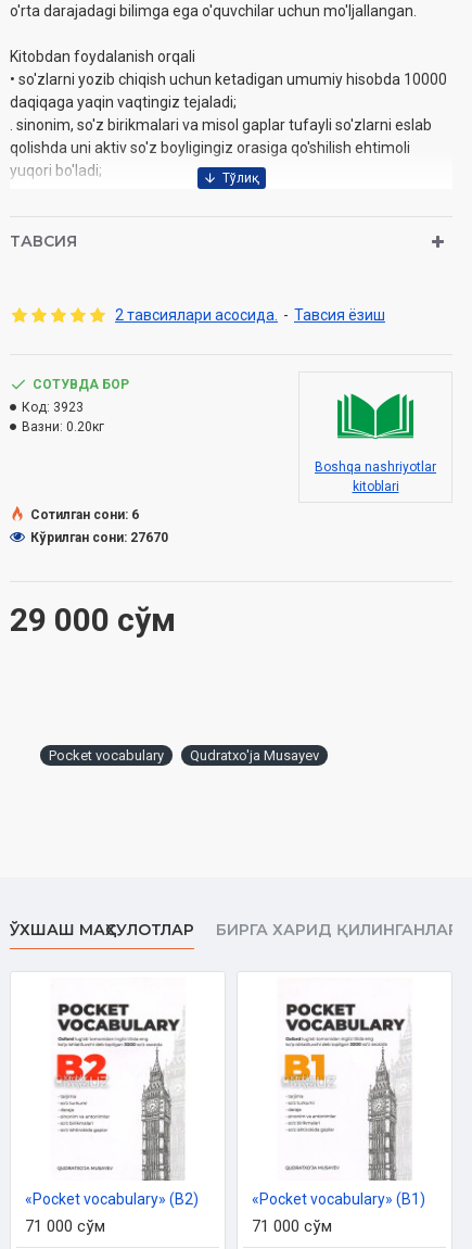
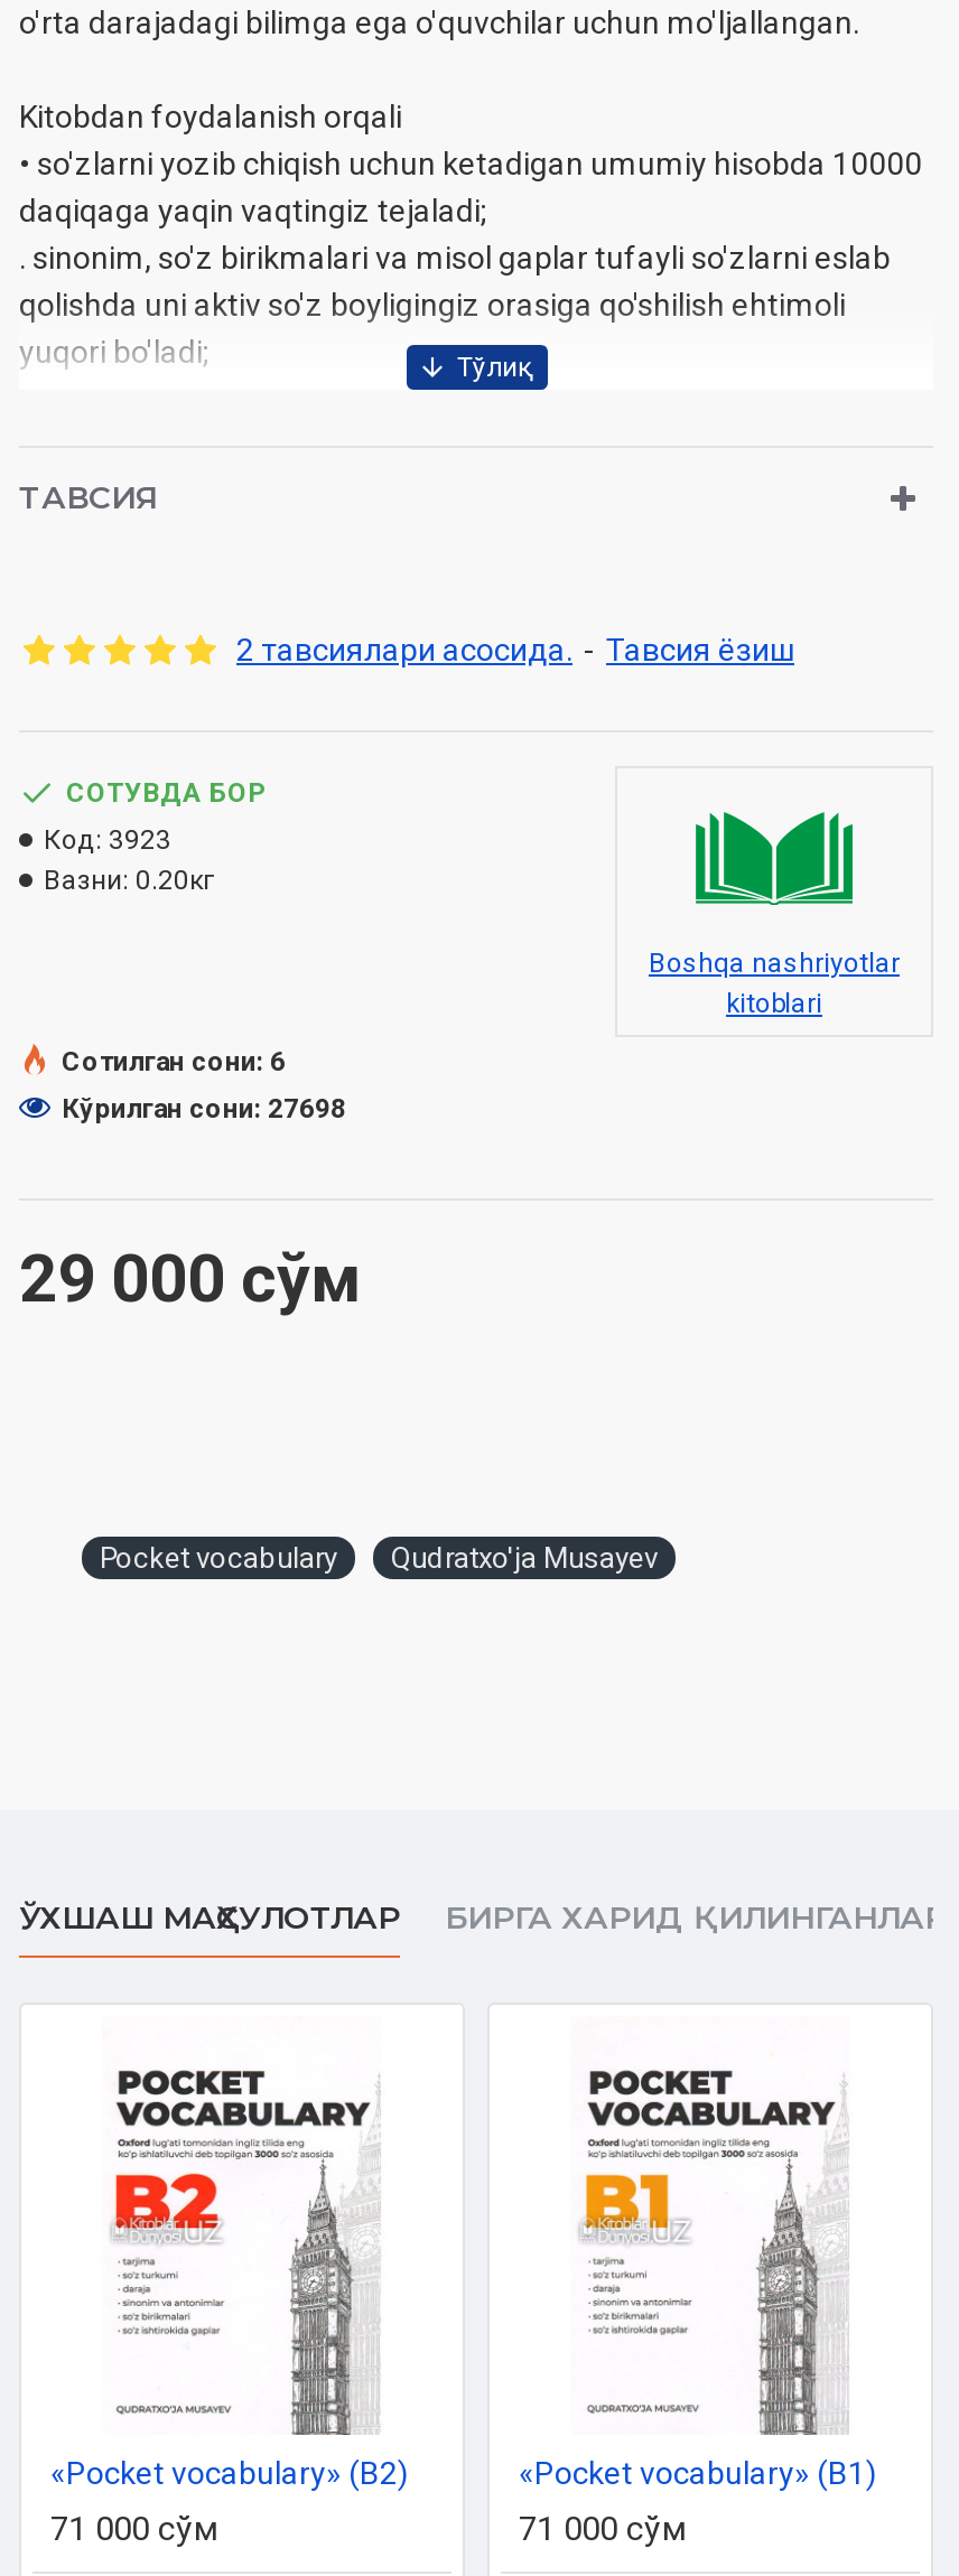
[30,530,168,545] Кўрилган сони: 27670 -> [62,1093,346,1124] Кўрилган сони: 27698

